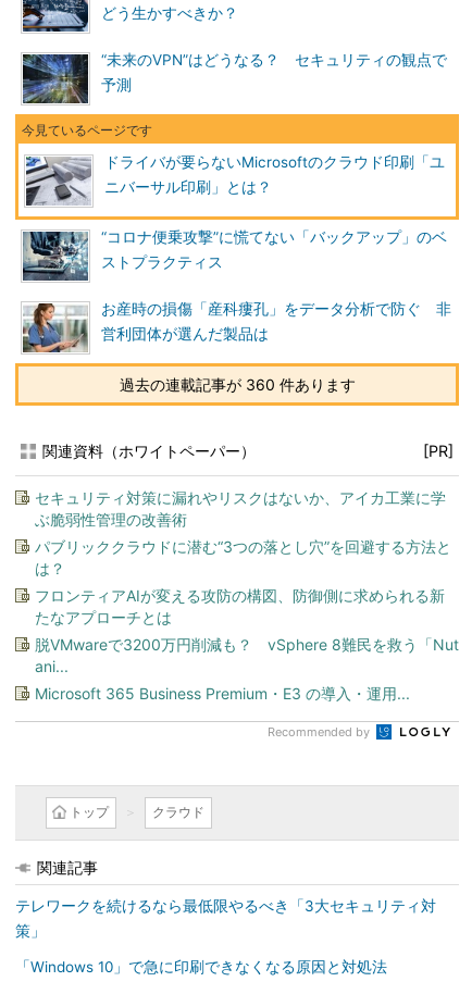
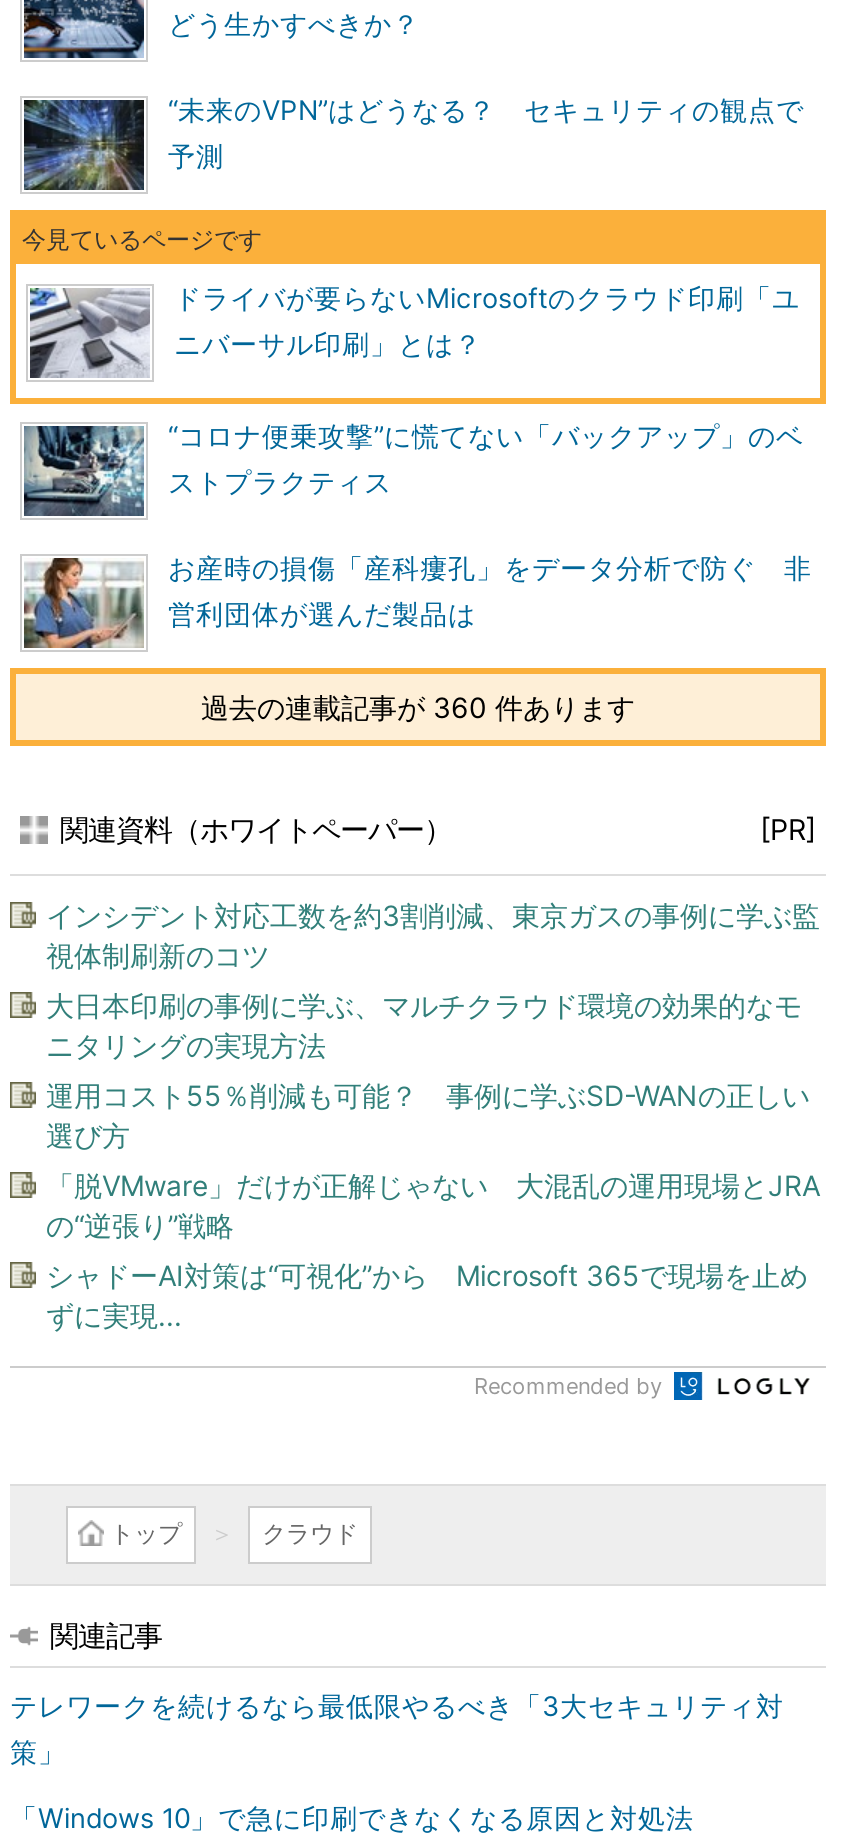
[35,488,446,529] セキュリティ対策に漏れやリスクはないか、アイカ工業に学 | ぶ脆弱性管理の改善術 -> [46,898,820,972] インシデント対応工数を約3割削減、東京ガスの事例に学ぶ監 | 視体制刷新のコツ
[35,537,451,577] パブリッククラウドに潜む“3つの落とし穴”を回避する方法と | は？ -> [46,988,802,1062] 大日本印刷の事例に学ぶ、マルチクラウド環境の効果的なモ | ニタリングの実現方法
[35,586,445,626] フロンティアAIが変える攻防の構図、防御側に求められる新 | たなアプローチとは -> [46,1078,810,1152] 運用コスト55％削減も可能？ 事例に学ぶSD-WANの正しい | 選び方
[35,635,459,675] 脱VMwareで3200万円削減も？ vSphere 8難民を救う「Nut | ani... -> [46,1168,820,1242] 「脱VMware」だけが正解じゃない 大混乱の運用現場とJRA | の“逆張り”戦略
[35,684,410,703] Microsoft 365 Business Premium・E3 の導入・運用... -> [46,1258,808,1332] シャドーAI対策は“可視化”から Microsoft 365で現場を止め | ずに実現...

